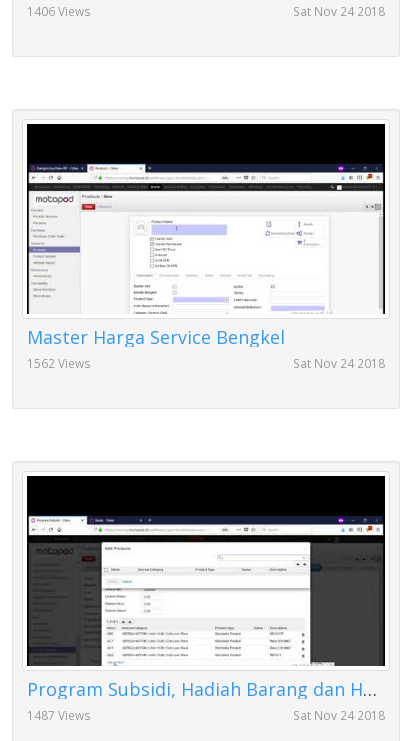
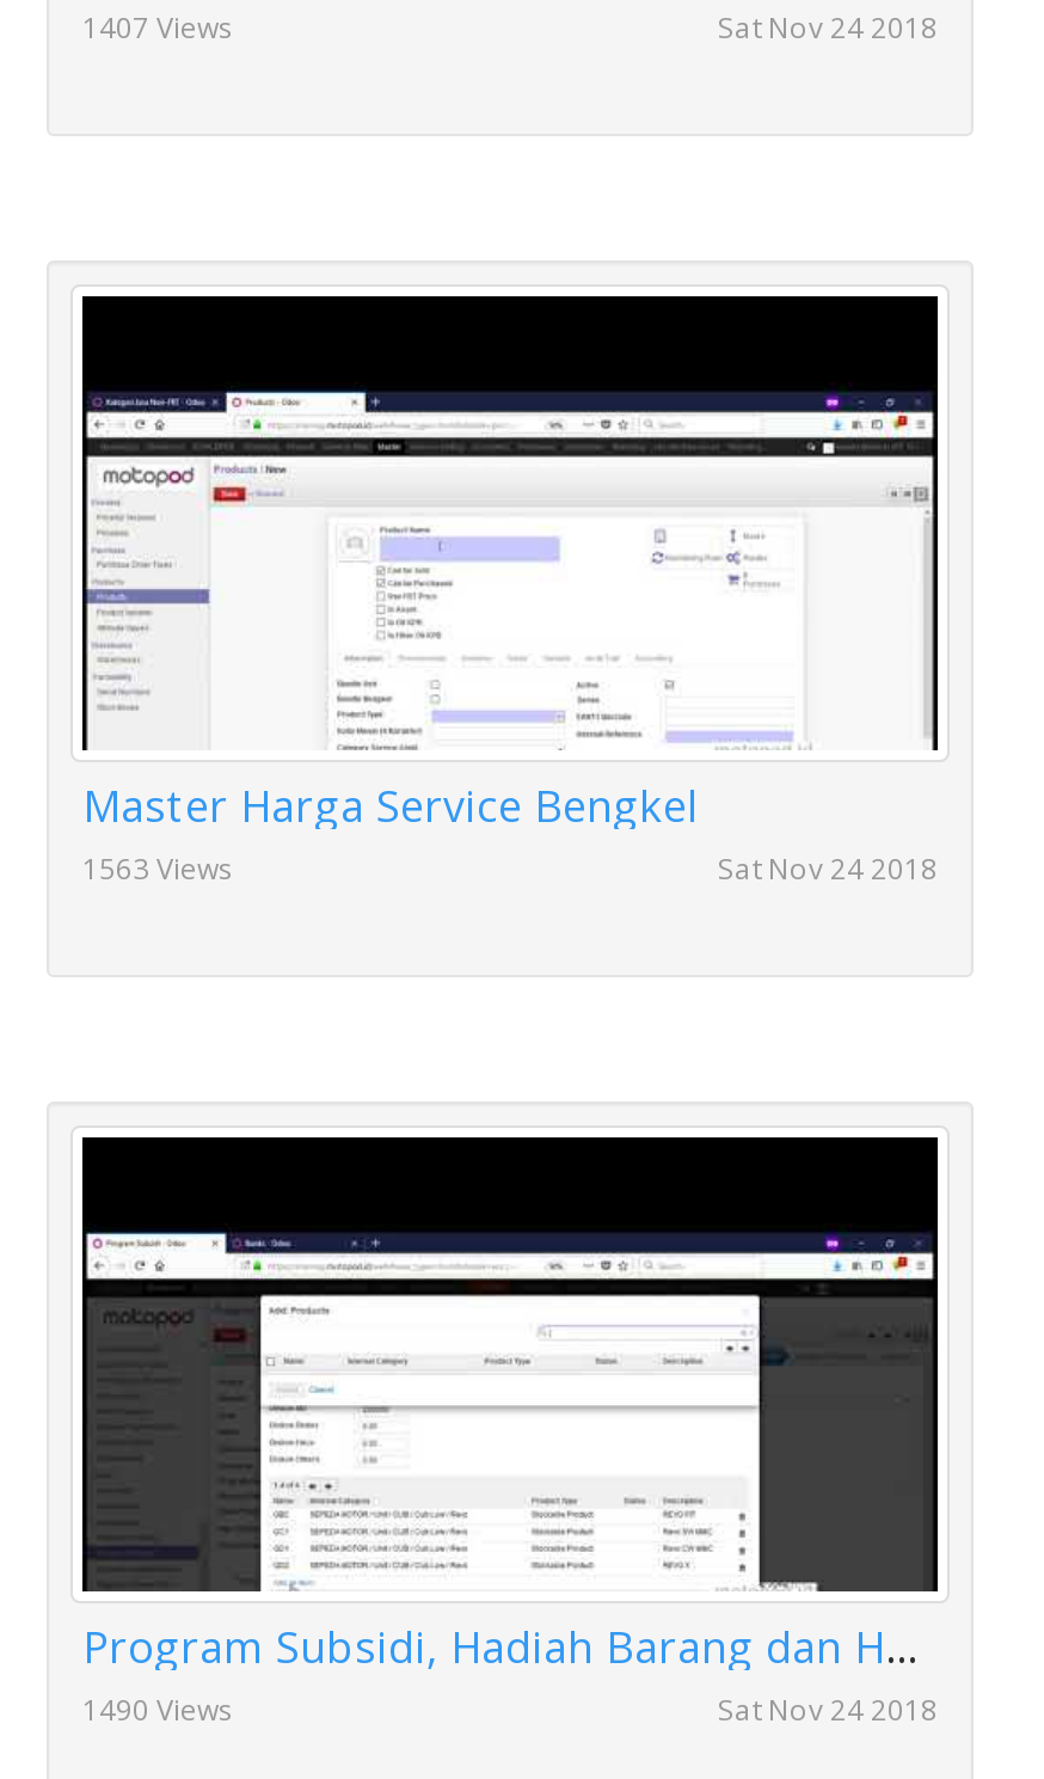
[27,3,91,19] 1406 Views -> [82,8,235,46] 1407 Views
[27,355,91,371] 1562 Views -> [82,849,235,887] 1563 Views
[27,707,91,723] 1487 Views -> [82,1690,235,1728] 1490 Views

